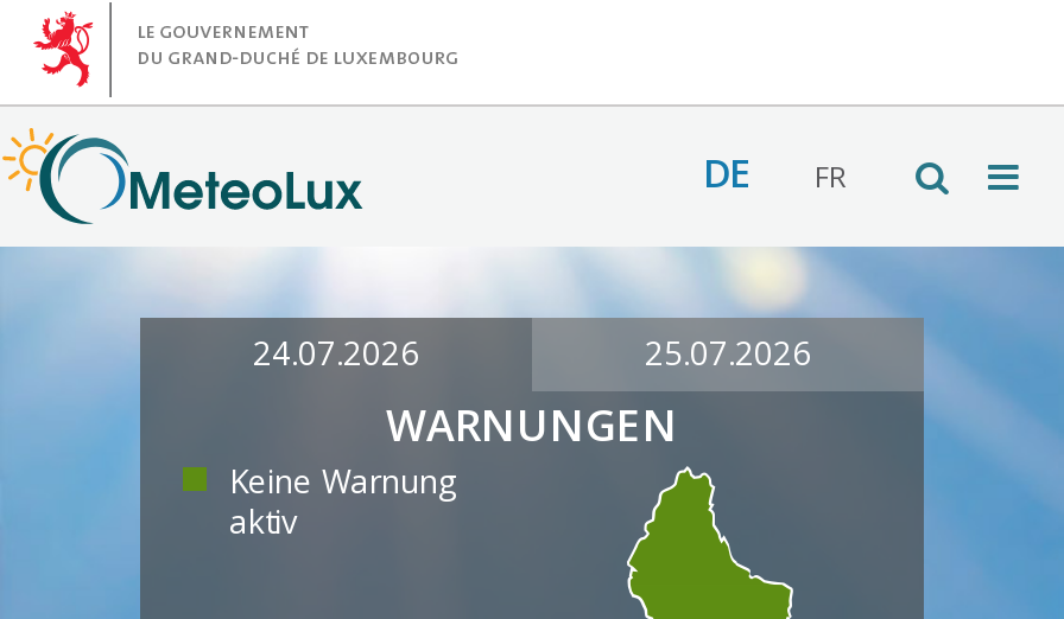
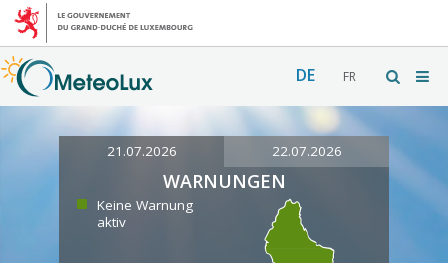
[253,331,419,374] 24.07.2026 -> [106,141,176,159] 21.07.2026
[645,331,811,374] 25.07.2026 -> [271,141,341,159] 22.07.2026

